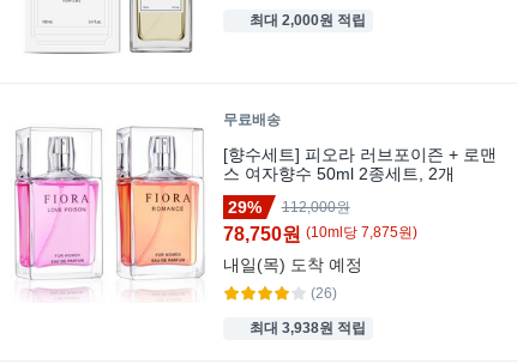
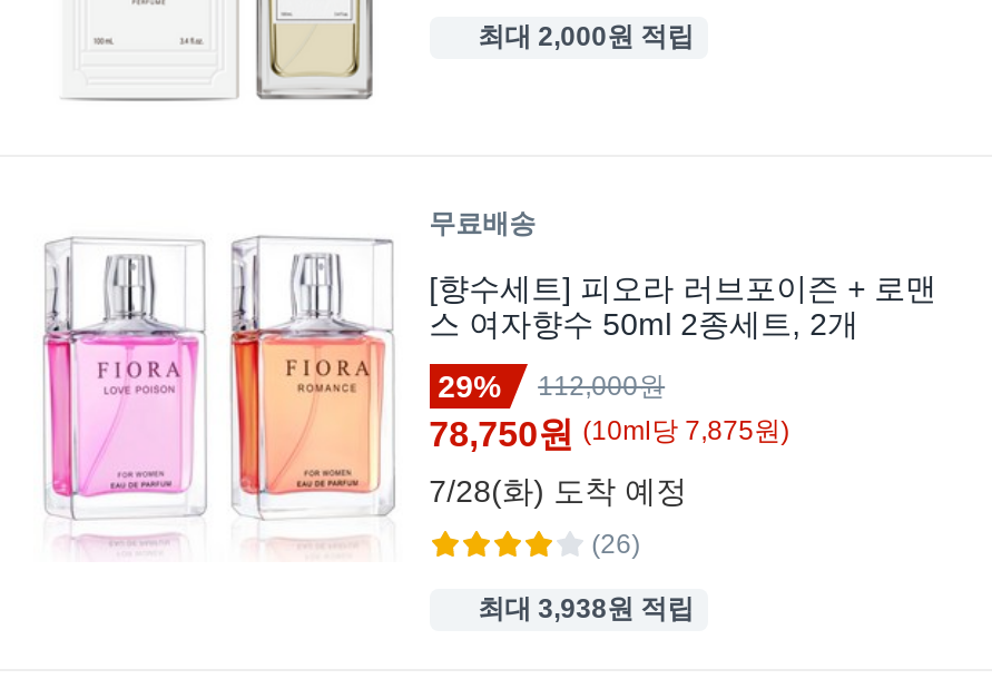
[223,255,362,274] 내일(목) 도착 예정 -> [429,473,687,509] 7/28(화) 도착 예정

